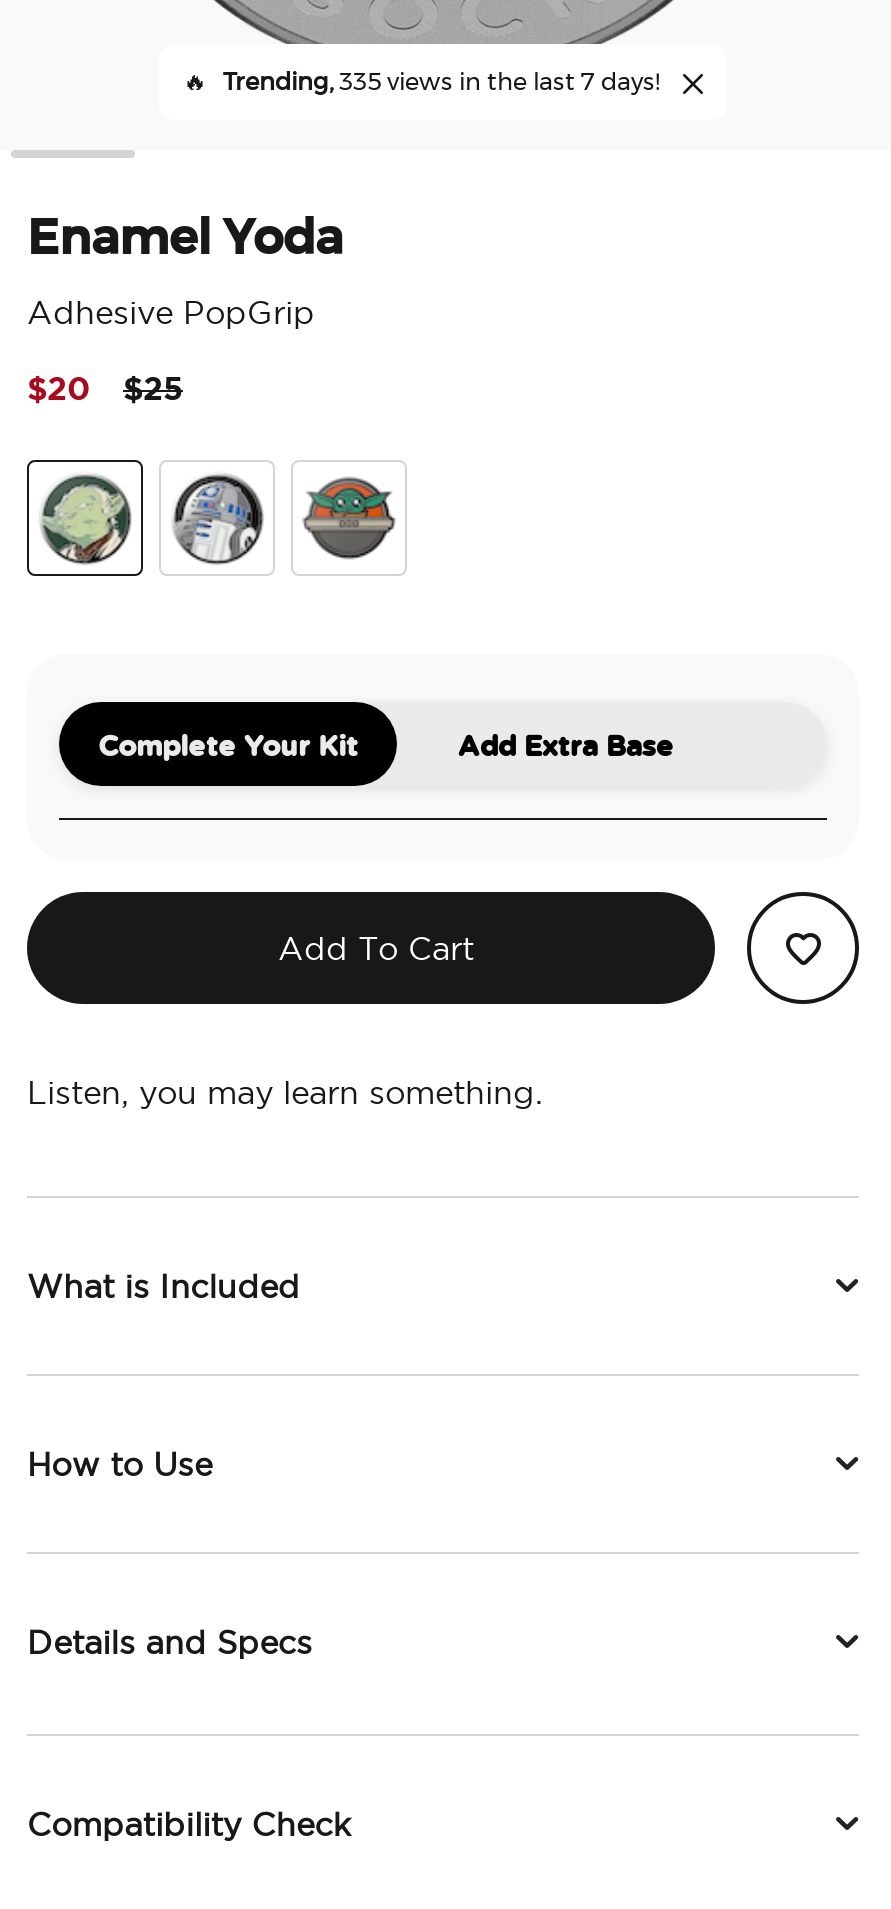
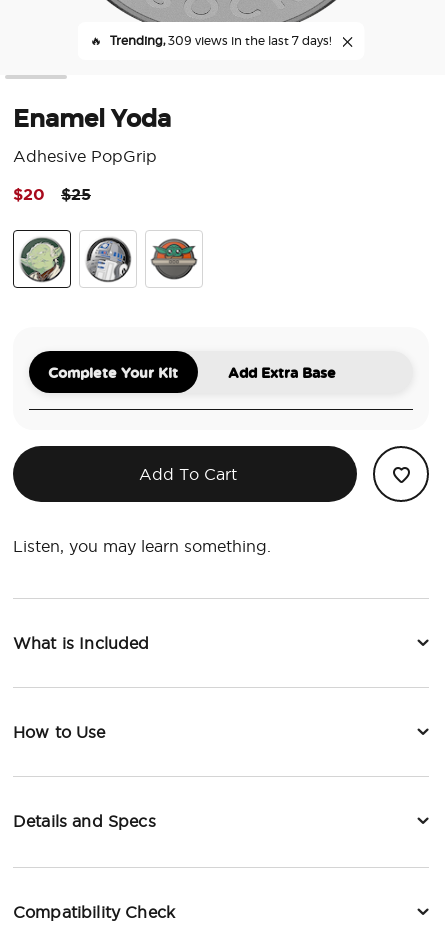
[223,70,659,94] Trending, 335 views in the last 7 days! -> [109,35,330,47] Trending, 309 views in the last 7 days!

